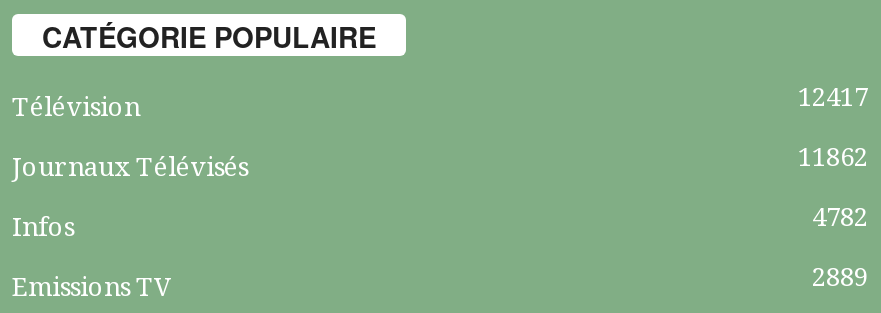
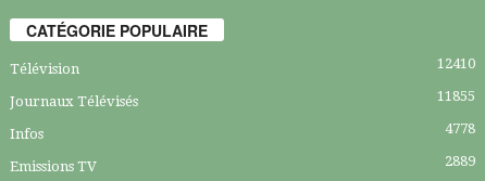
[798,82,868,112] 12417 -> [437,55,475,72] 12410
[798,142,868,172] 11862 -> [437,88,475,104] 11855
[812,202,868,232] 4782 -> [445,120,475,137] 4778

